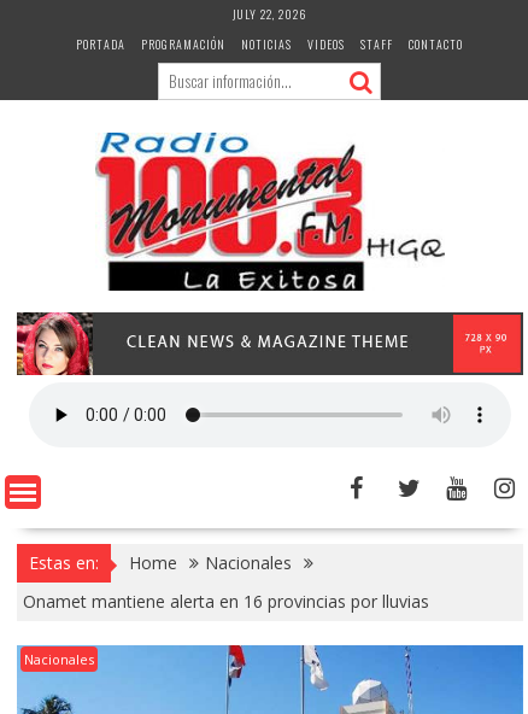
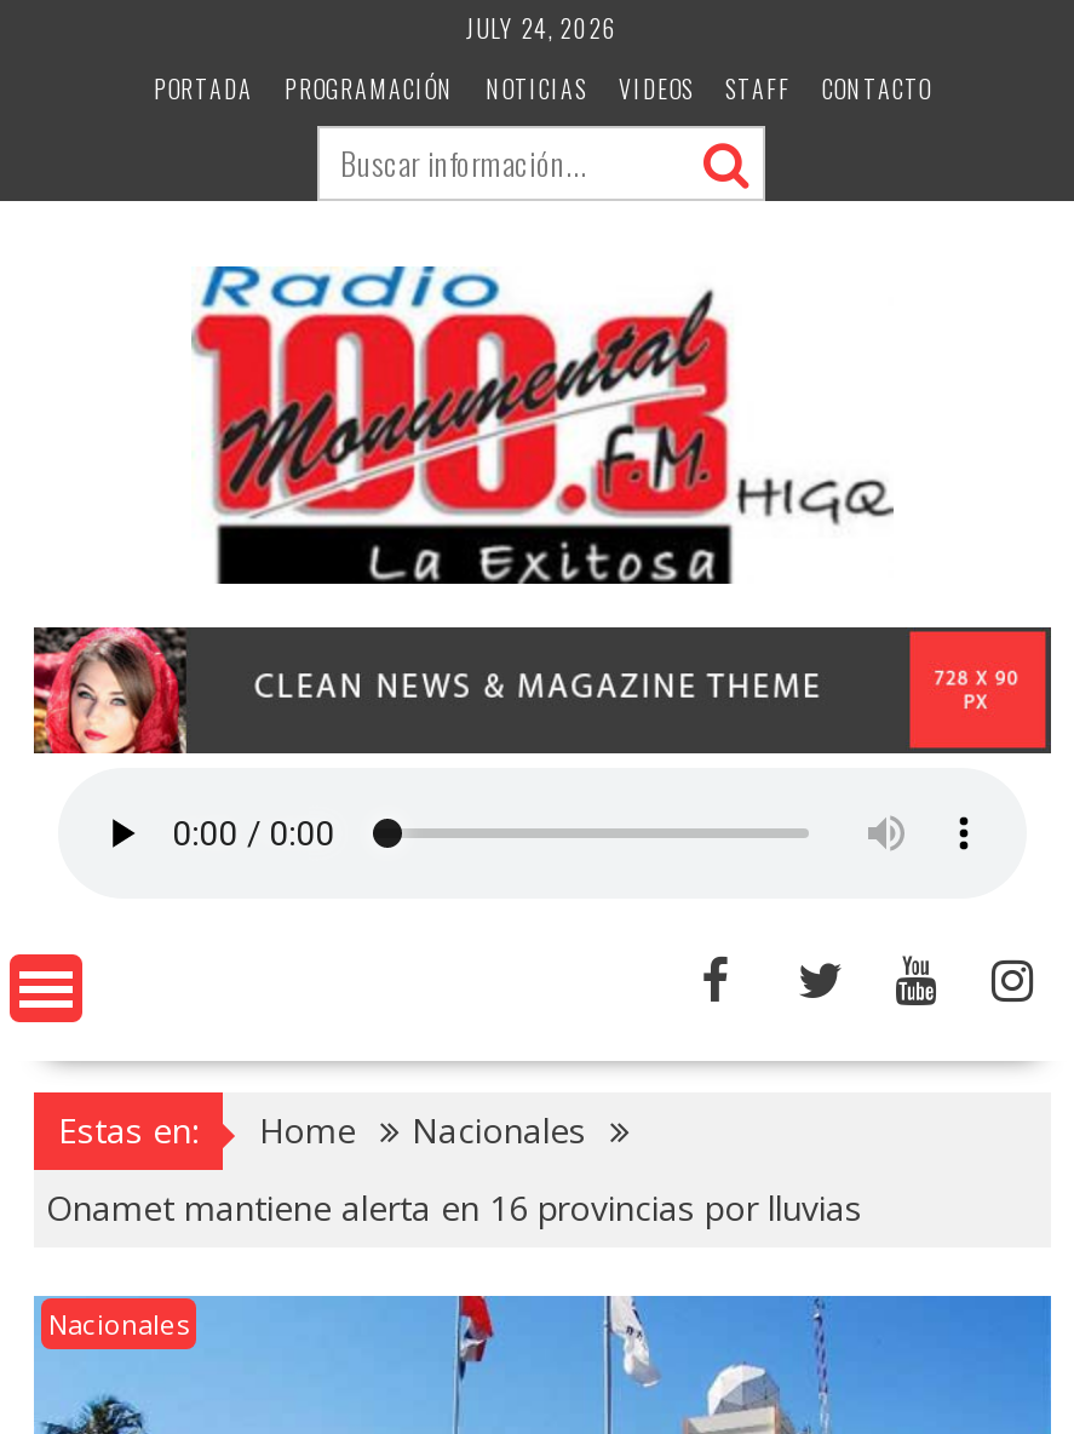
[233,5,307,23] JULY 22, 2026 -> [466,10,619,46] JULY 24, 2026

